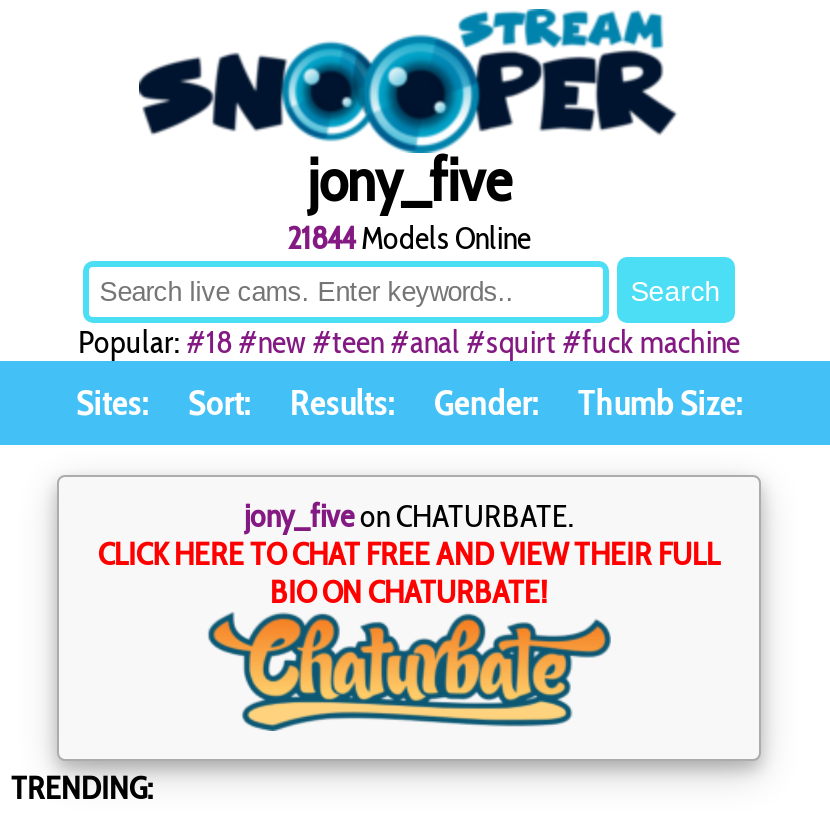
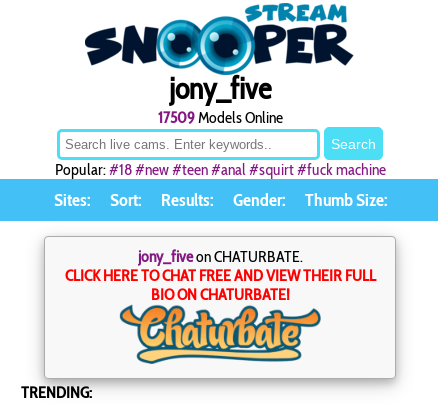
[287,219,531,257] 21844Models Online -> [157,108,282,127] 17509Models Online

